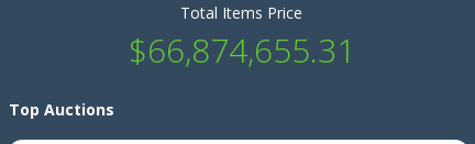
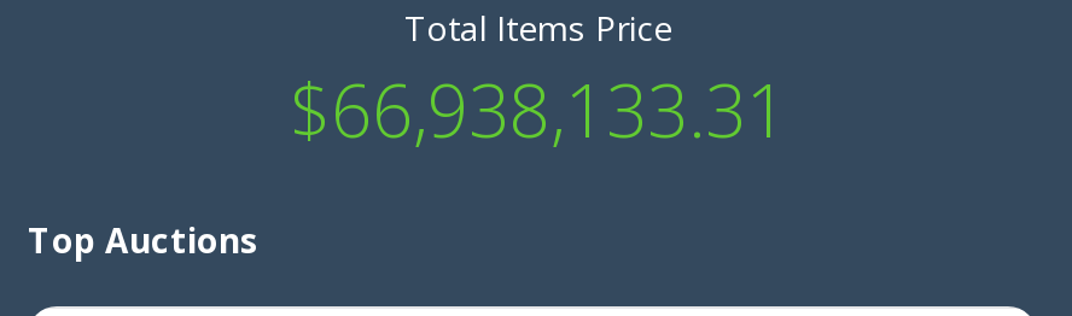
[128,27,355,73] $66,874,655.31 -> [290,60,787,159] $66,938,133.31

